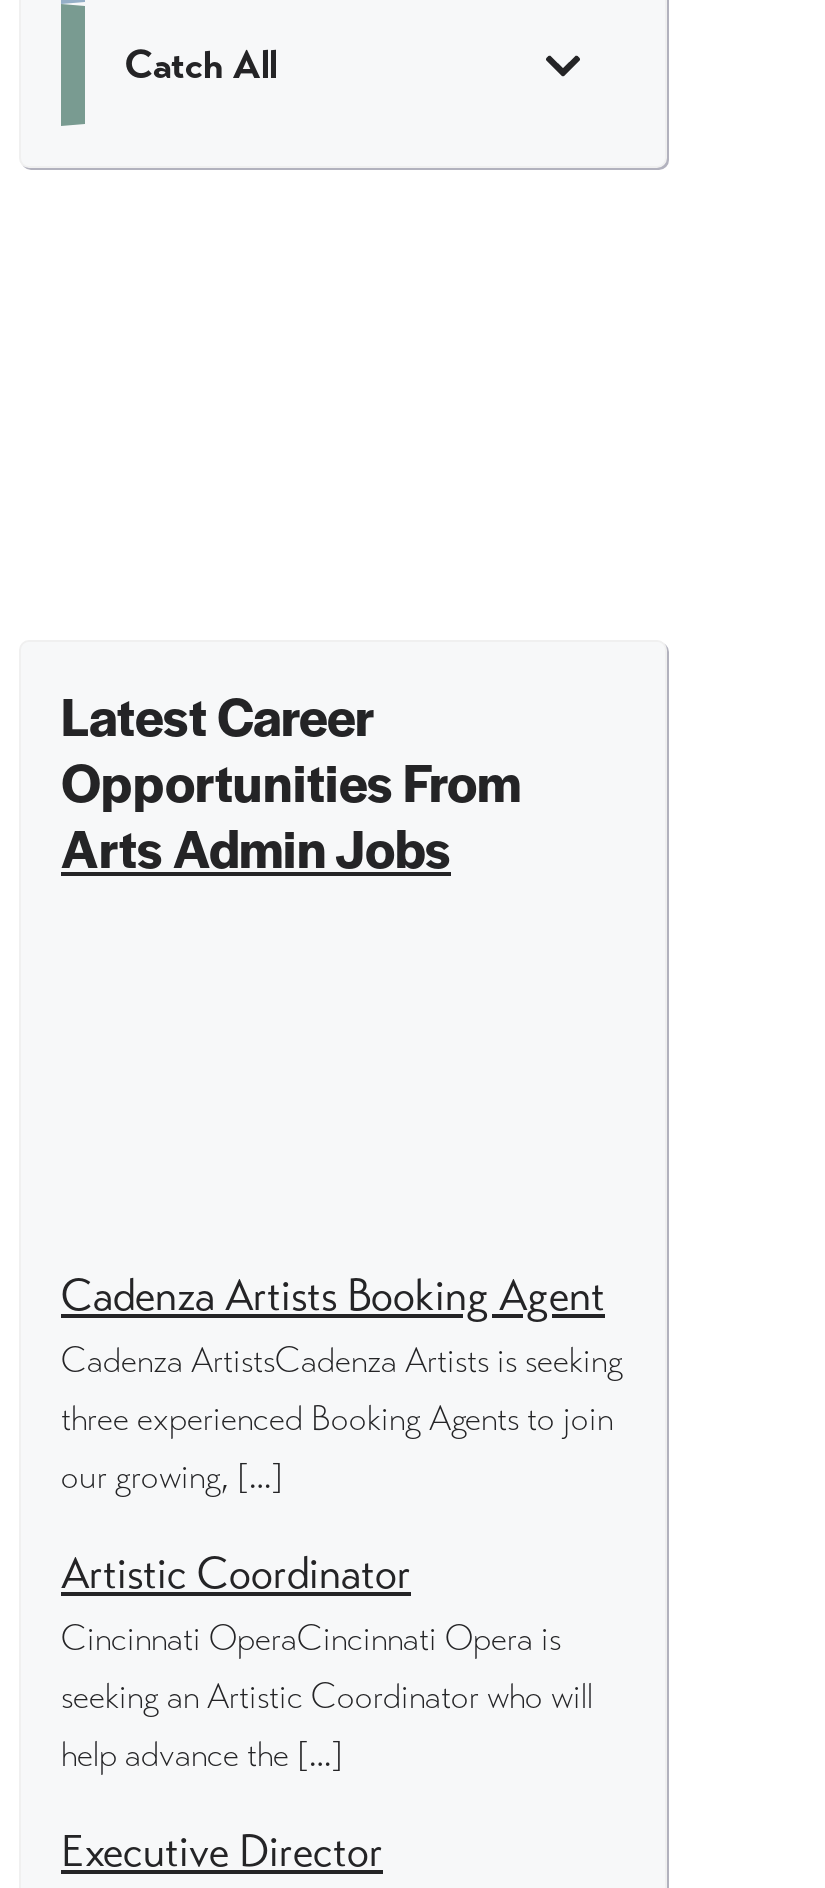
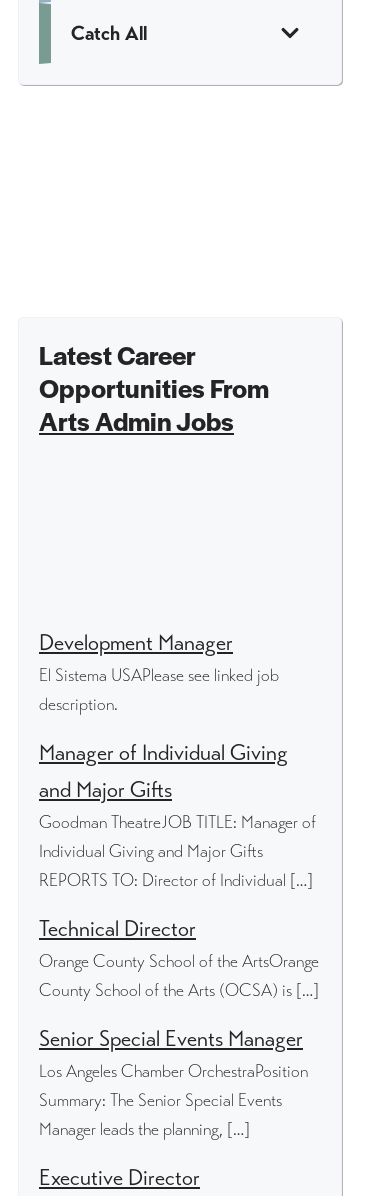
[61,1268,623,1776] Cadenza Artists Booking Agent | Cadenza ArtistsCadenza Artists is seeking | three experienced Booking Agents to join | our growing, […] | Artistic Coordinator | Cincinnati OperaCincinnati Opera is | seeking an Artistic Coordinator who will | help advance the […] -> [39,629,319,1140] Development Manager | El Sistema USAPlease see linked job | description. | Manager of Individual Giving | and Major Gifts | Goodman TheatreJOB TITLE: Manager of | Individual Giving and Major Gifts | REPORTS TO: Director of Individual […] | Technical Director | Orange County School of the ArtsOrange | County School of the Arts (OCSA) is […] | Senior Special Events Manager | Los Angeles Chamber OrchestraPosition | Summary: The Senior Special Events | Manager leads the planning, […]

